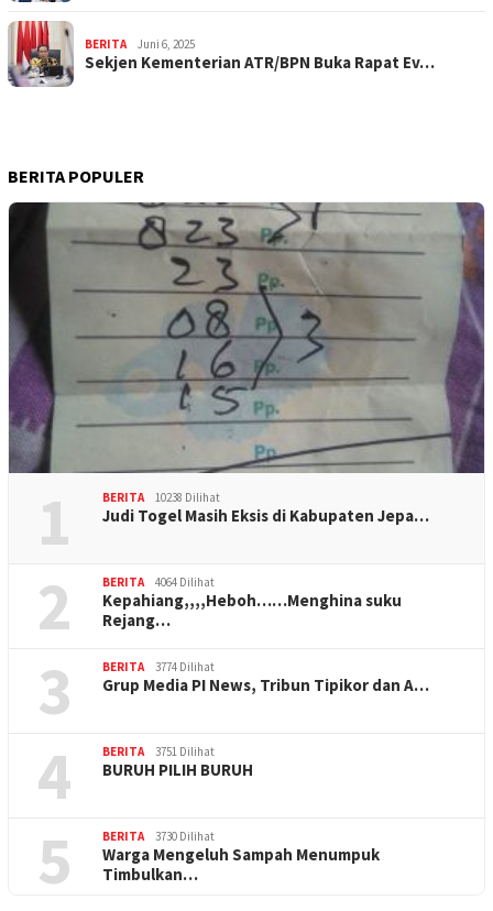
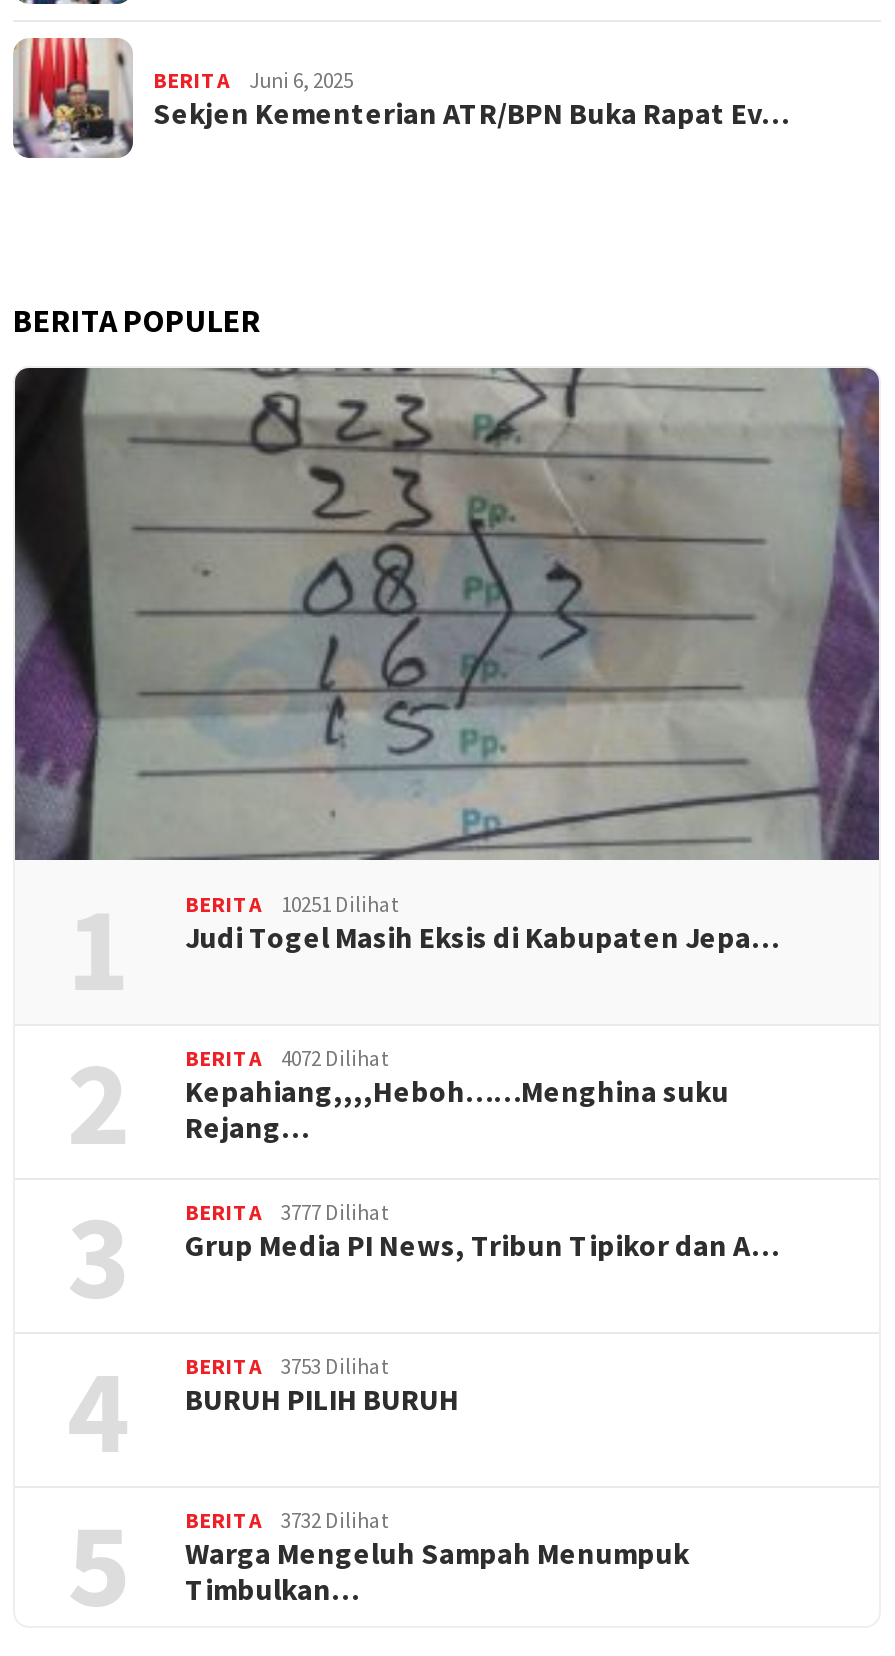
[102,489,220,505] BERITA 10238 Dilihat -> [185,890,399,918] BERITA 10251 Dilihat
[102,574,215,590] BERITA 4064 Dilihat -> [185,1044,389,1072] BERITA 4072 Dilihat
[102,659,215,674] BERITA 3774 Dilihat -> [185,1198,389,1226] BERITA 3777 Dilihat
[102,744,215,759] BERITA 3751 Dilihat -> [185,1352,389,1380] BERITA 3753 Dilihat
[102,828,215,844] BERITA 3730 Dilihat -> [185,1506,389,1534] BERITA 3732 Dilihat

